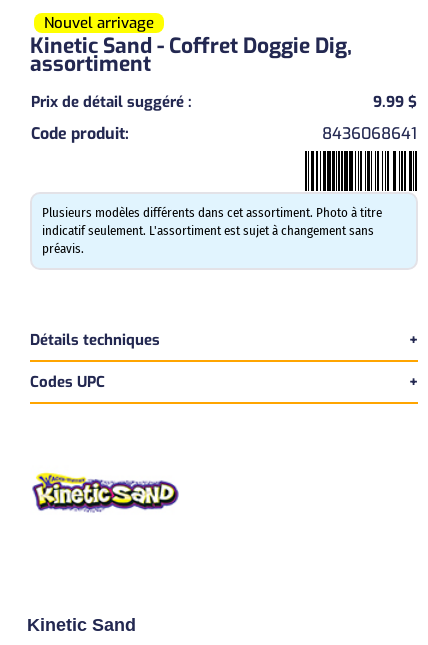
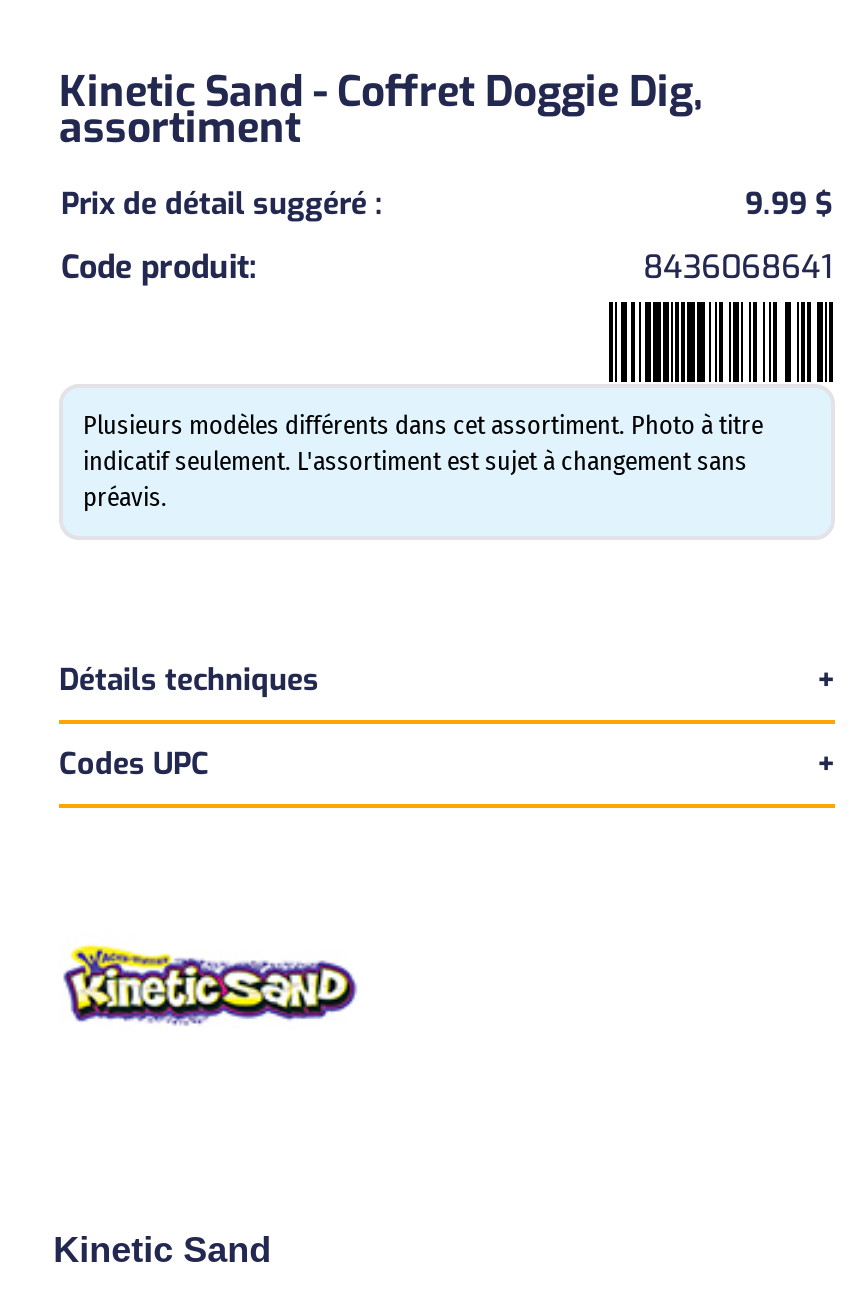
[44,13,154,33] Nouvel arrivage -> none

